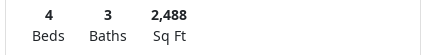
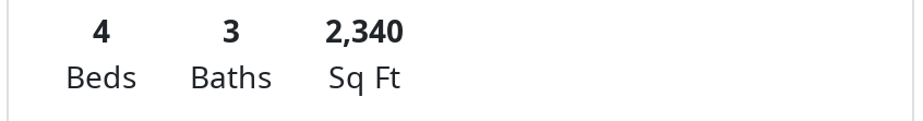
[151,5,187,24] 2,488 -> [325,10,404,51] 2,340

